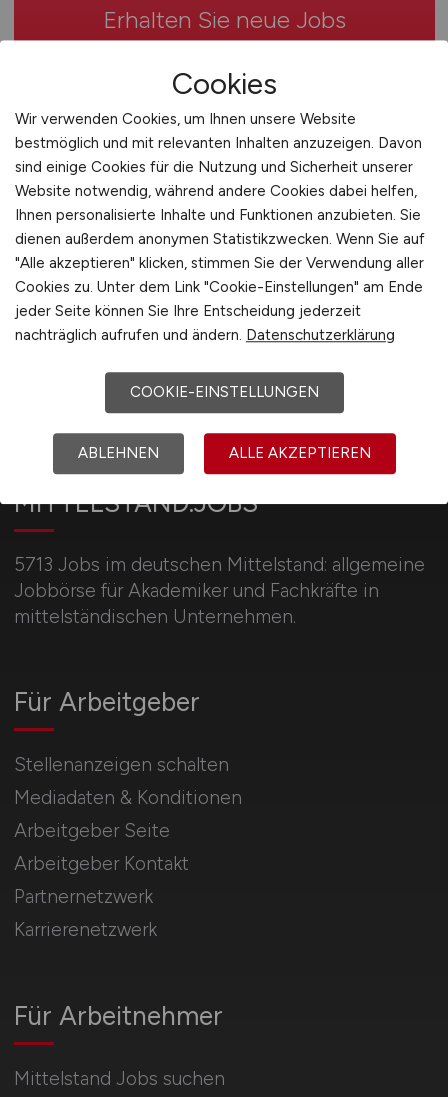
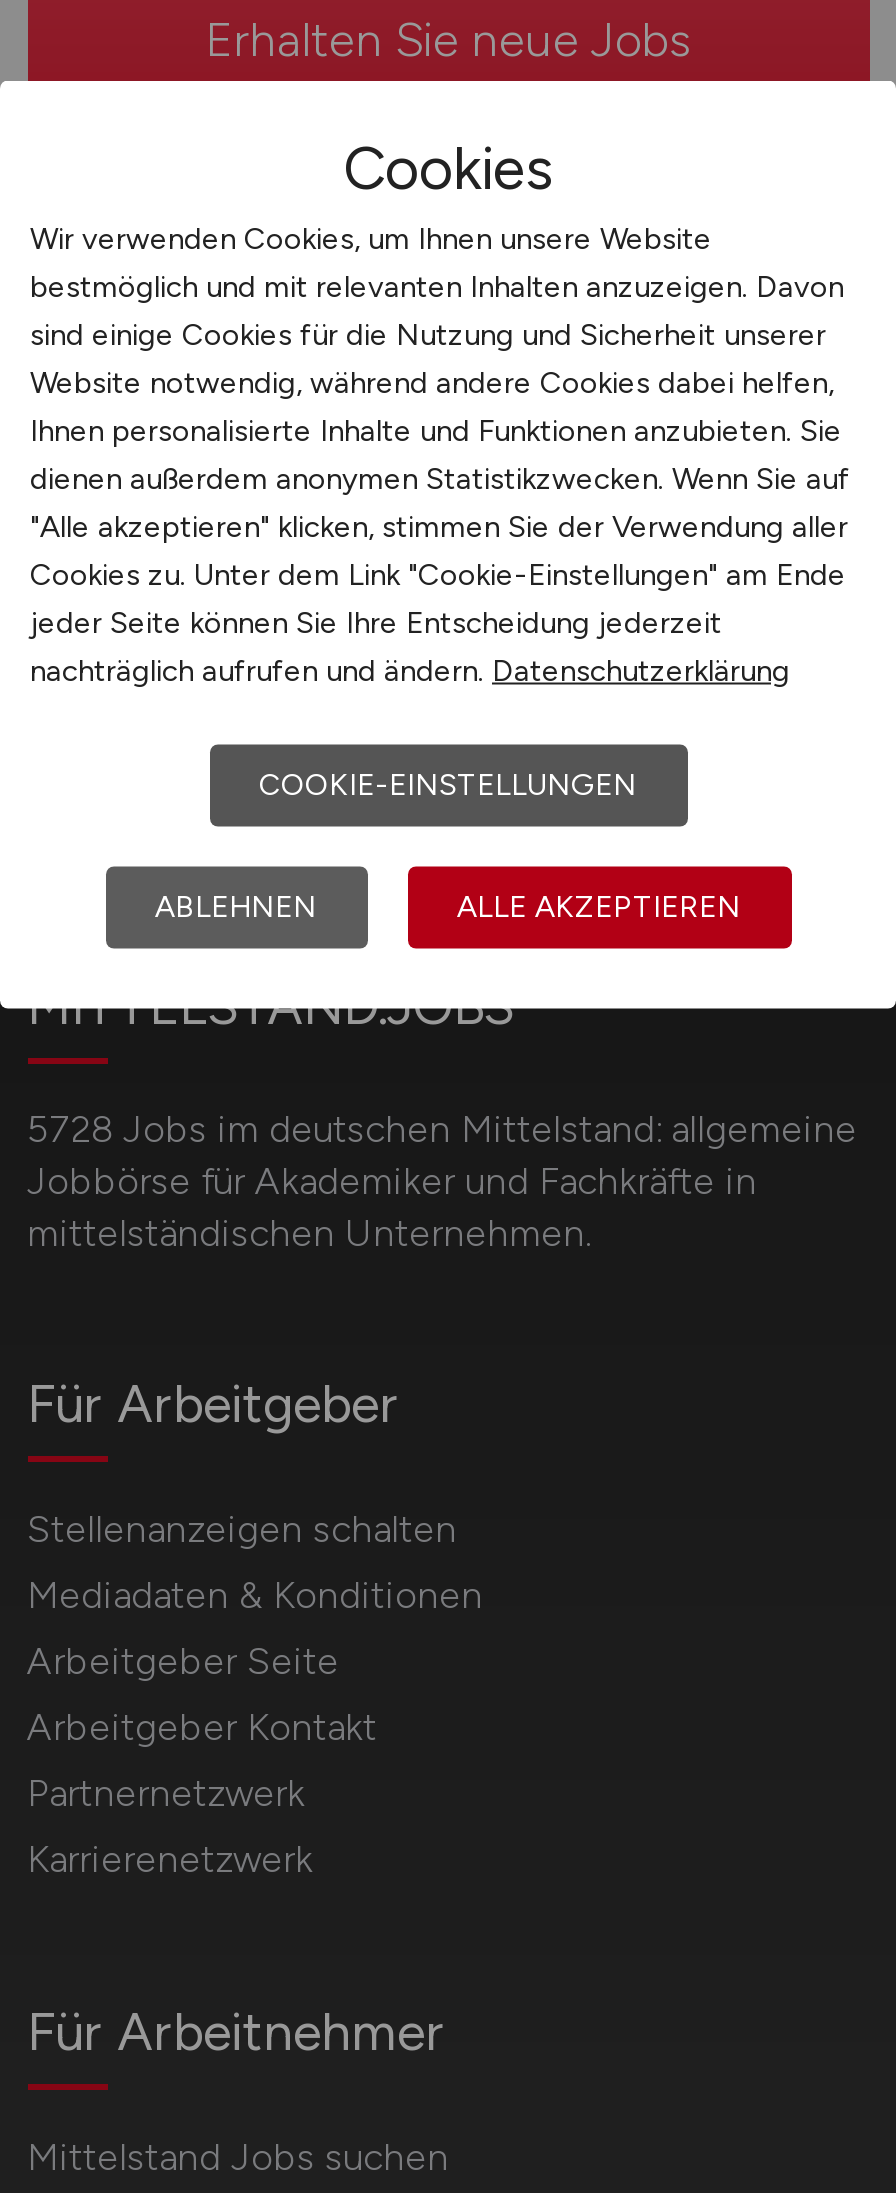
[13,553,424,576] 5713 Jobs im deutschen Mittelstand: allgemeine -> [27,1106,857,1152] 5728 Jobs im deutschen Mittelstand: allgemeine

